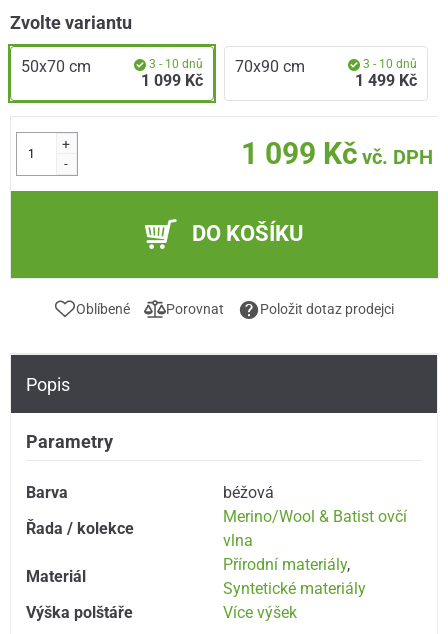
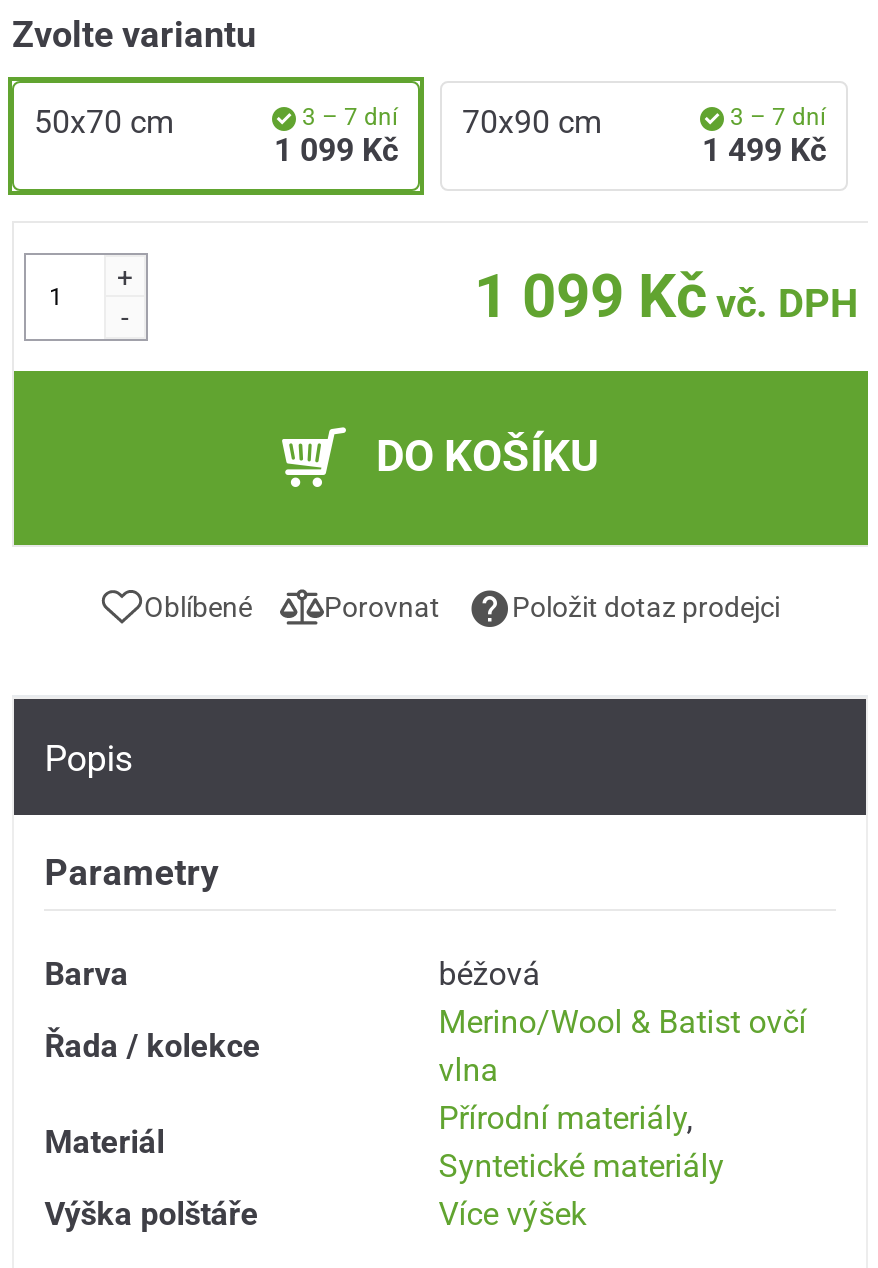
[146,57,203,71] 3 - 10 dnů -> [296,104,398,132] 3 – 7 dní
[360,57,417,71] 3 - 10 dnů -> [724,104,826,132] 3 – 7 dní

